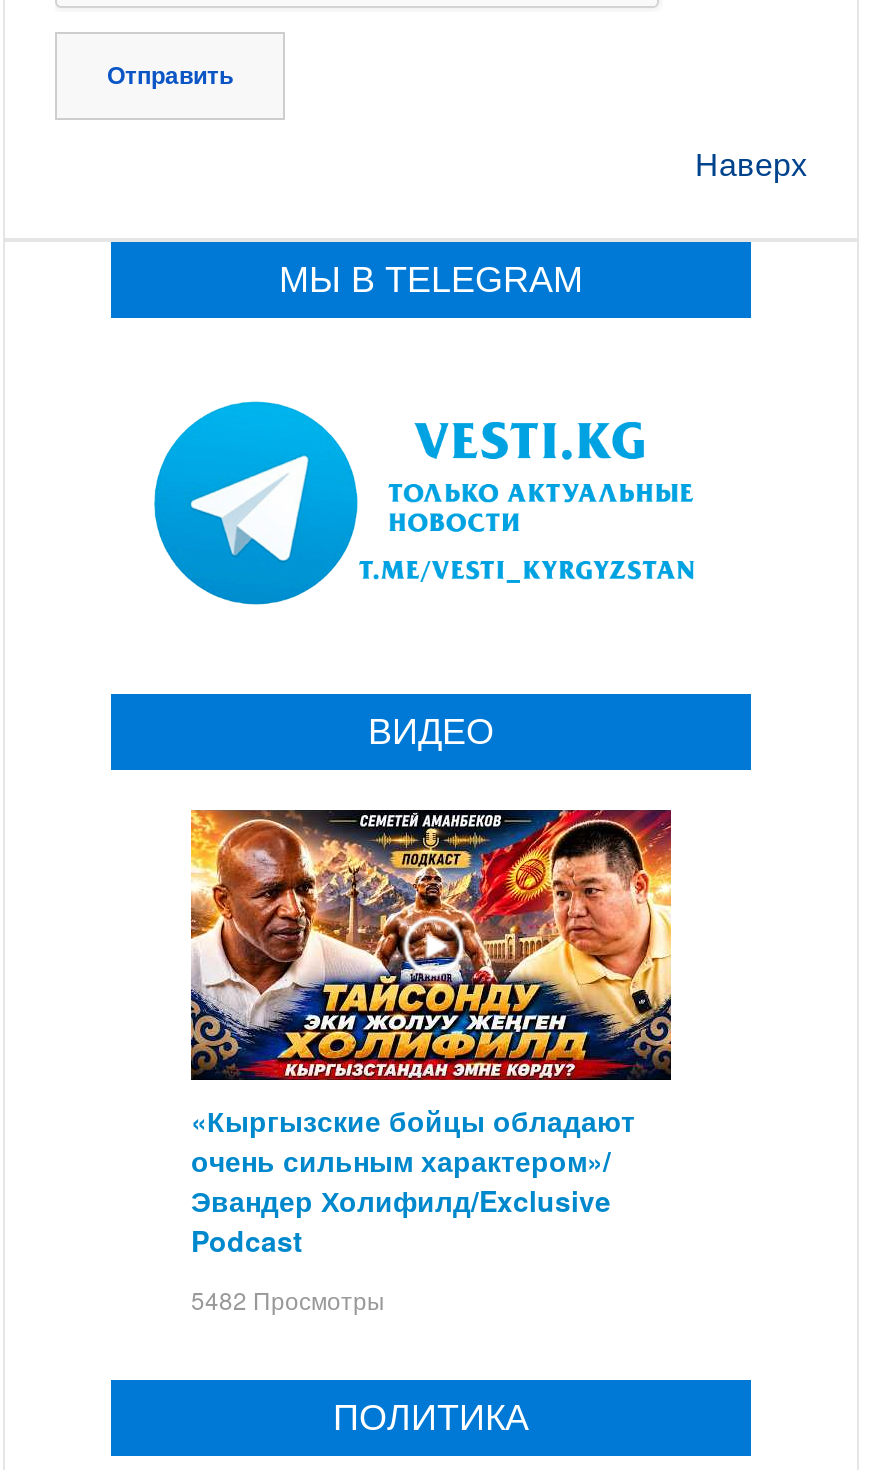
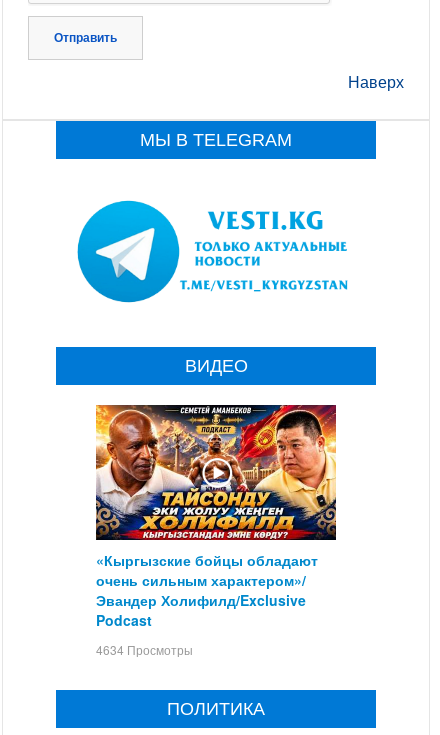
[191,1281,385,1315] 5482 Просмотры -> [96,641,193,658] 4634 Просмотры

